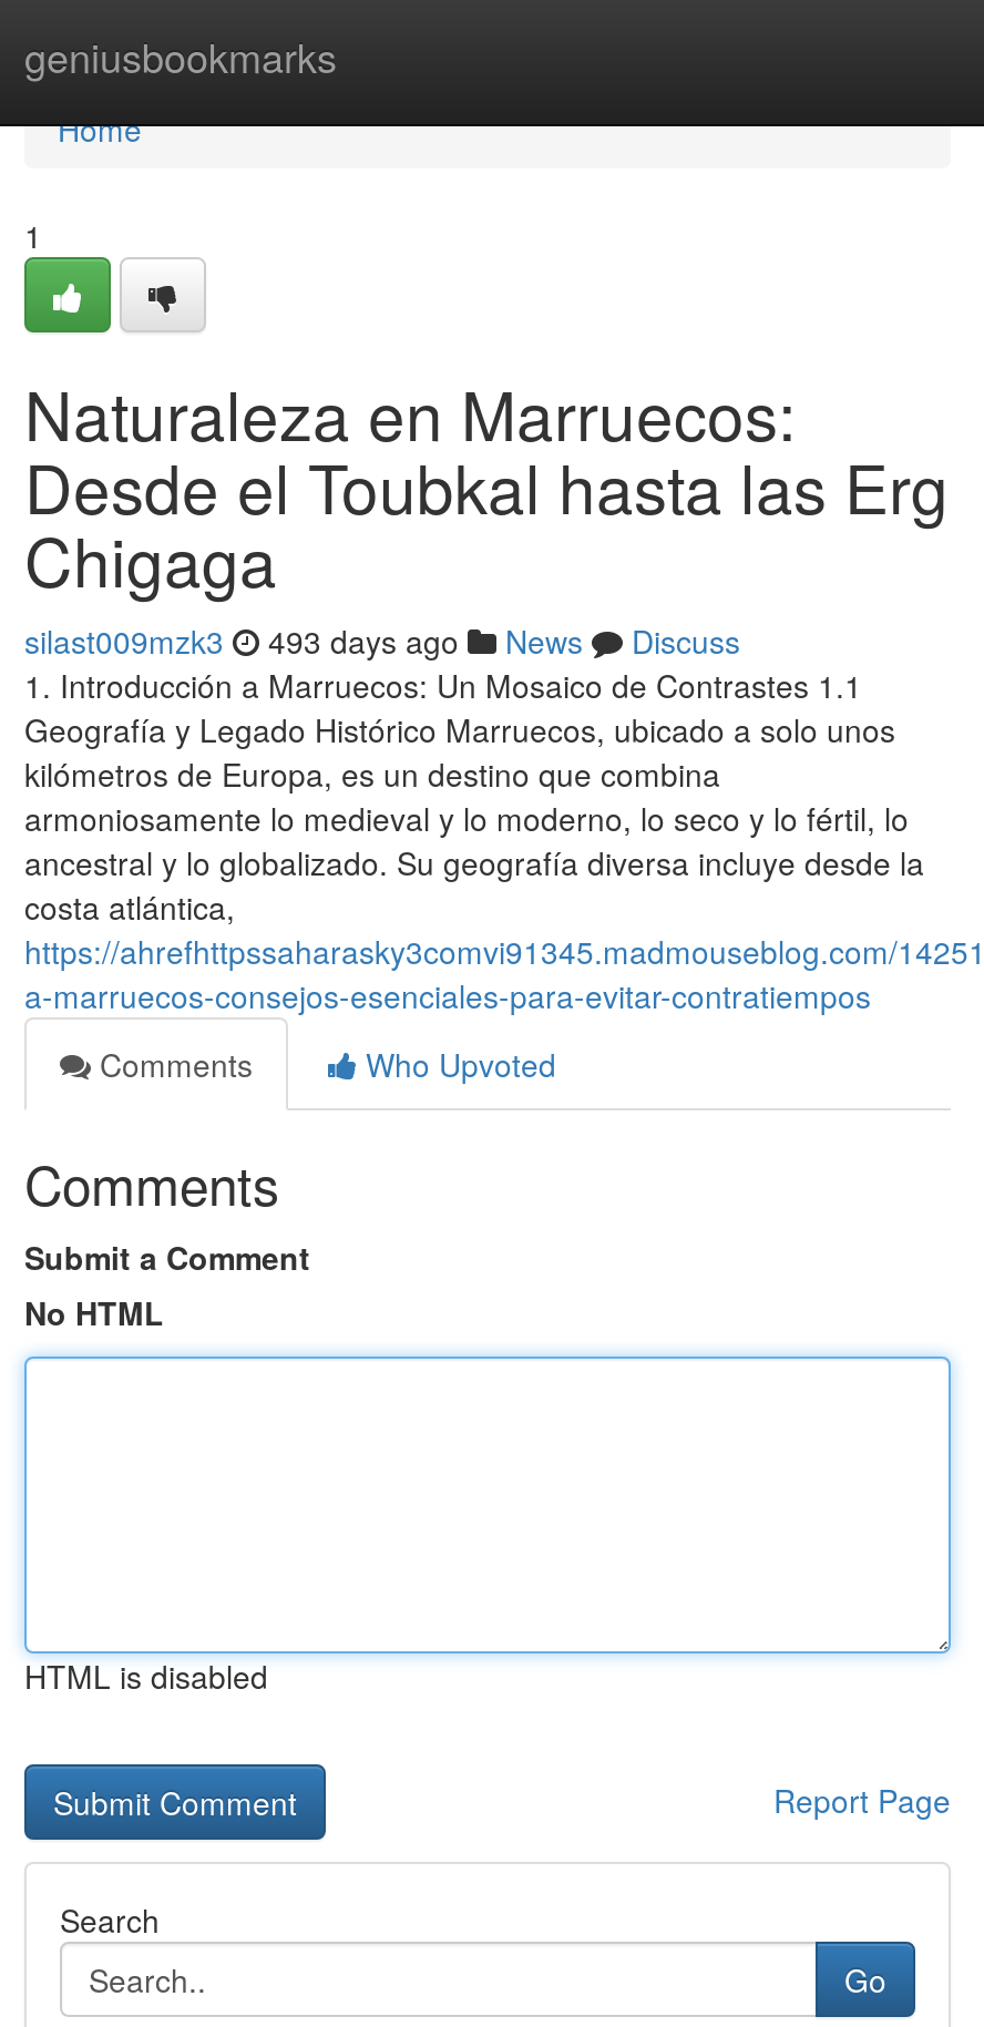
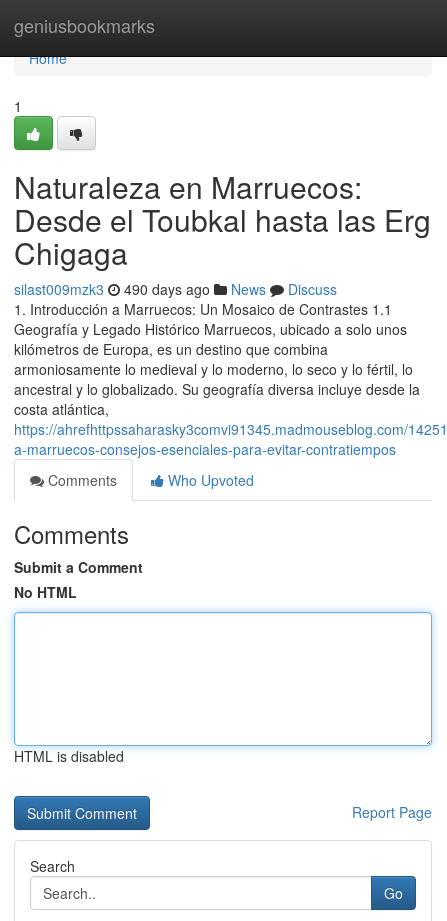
[24,618,740,663] silast009mzk3 493 days ago News Discuss -> [14,279,337,299] silast009mzk3 490 days ago News Discuss

